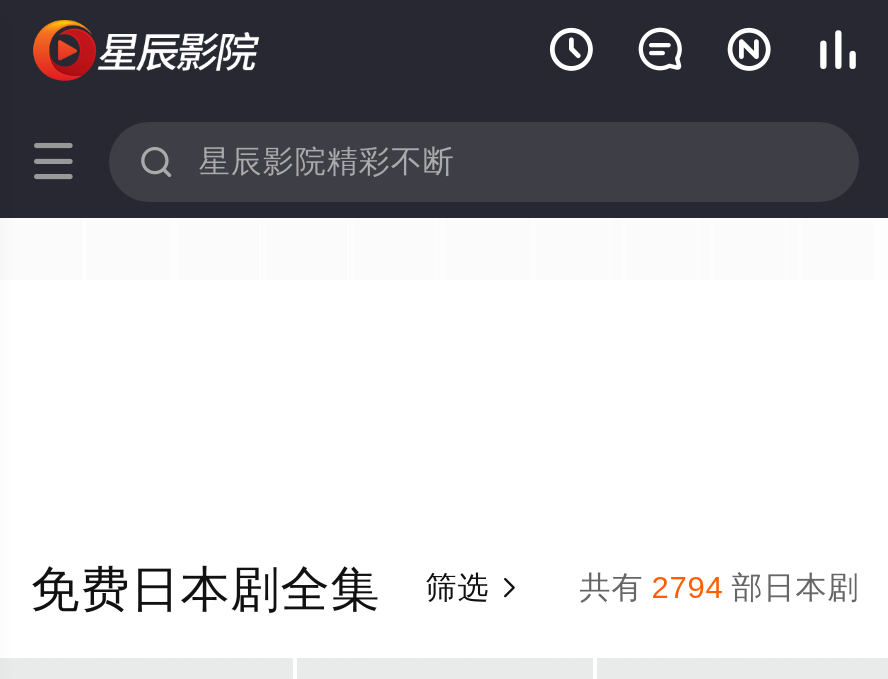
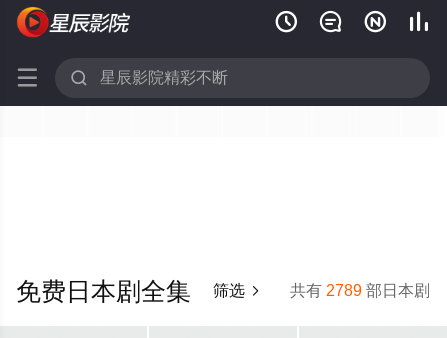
[579,571,859,605] 共有2794部日本剧 -> [290,282,430,299] 共有2789部日本剧

